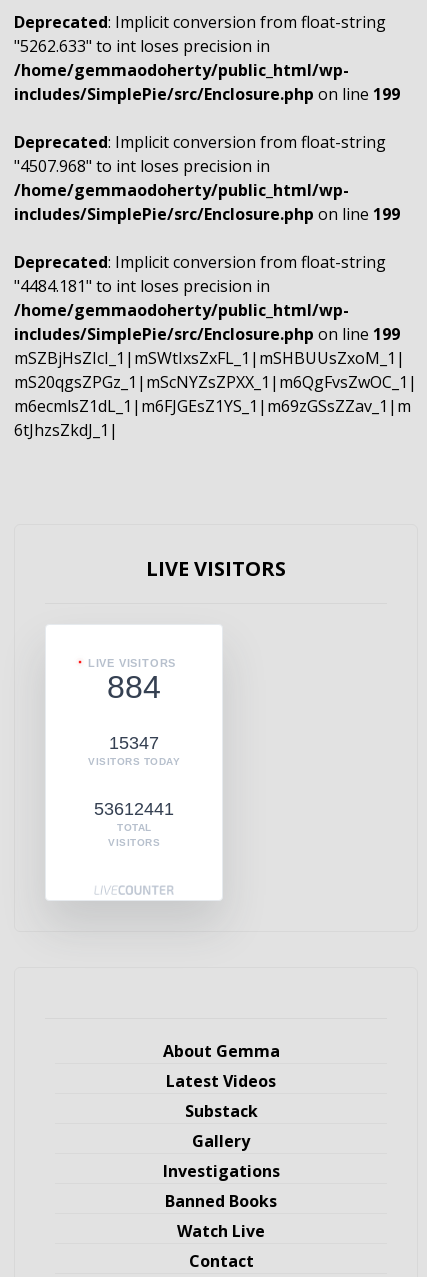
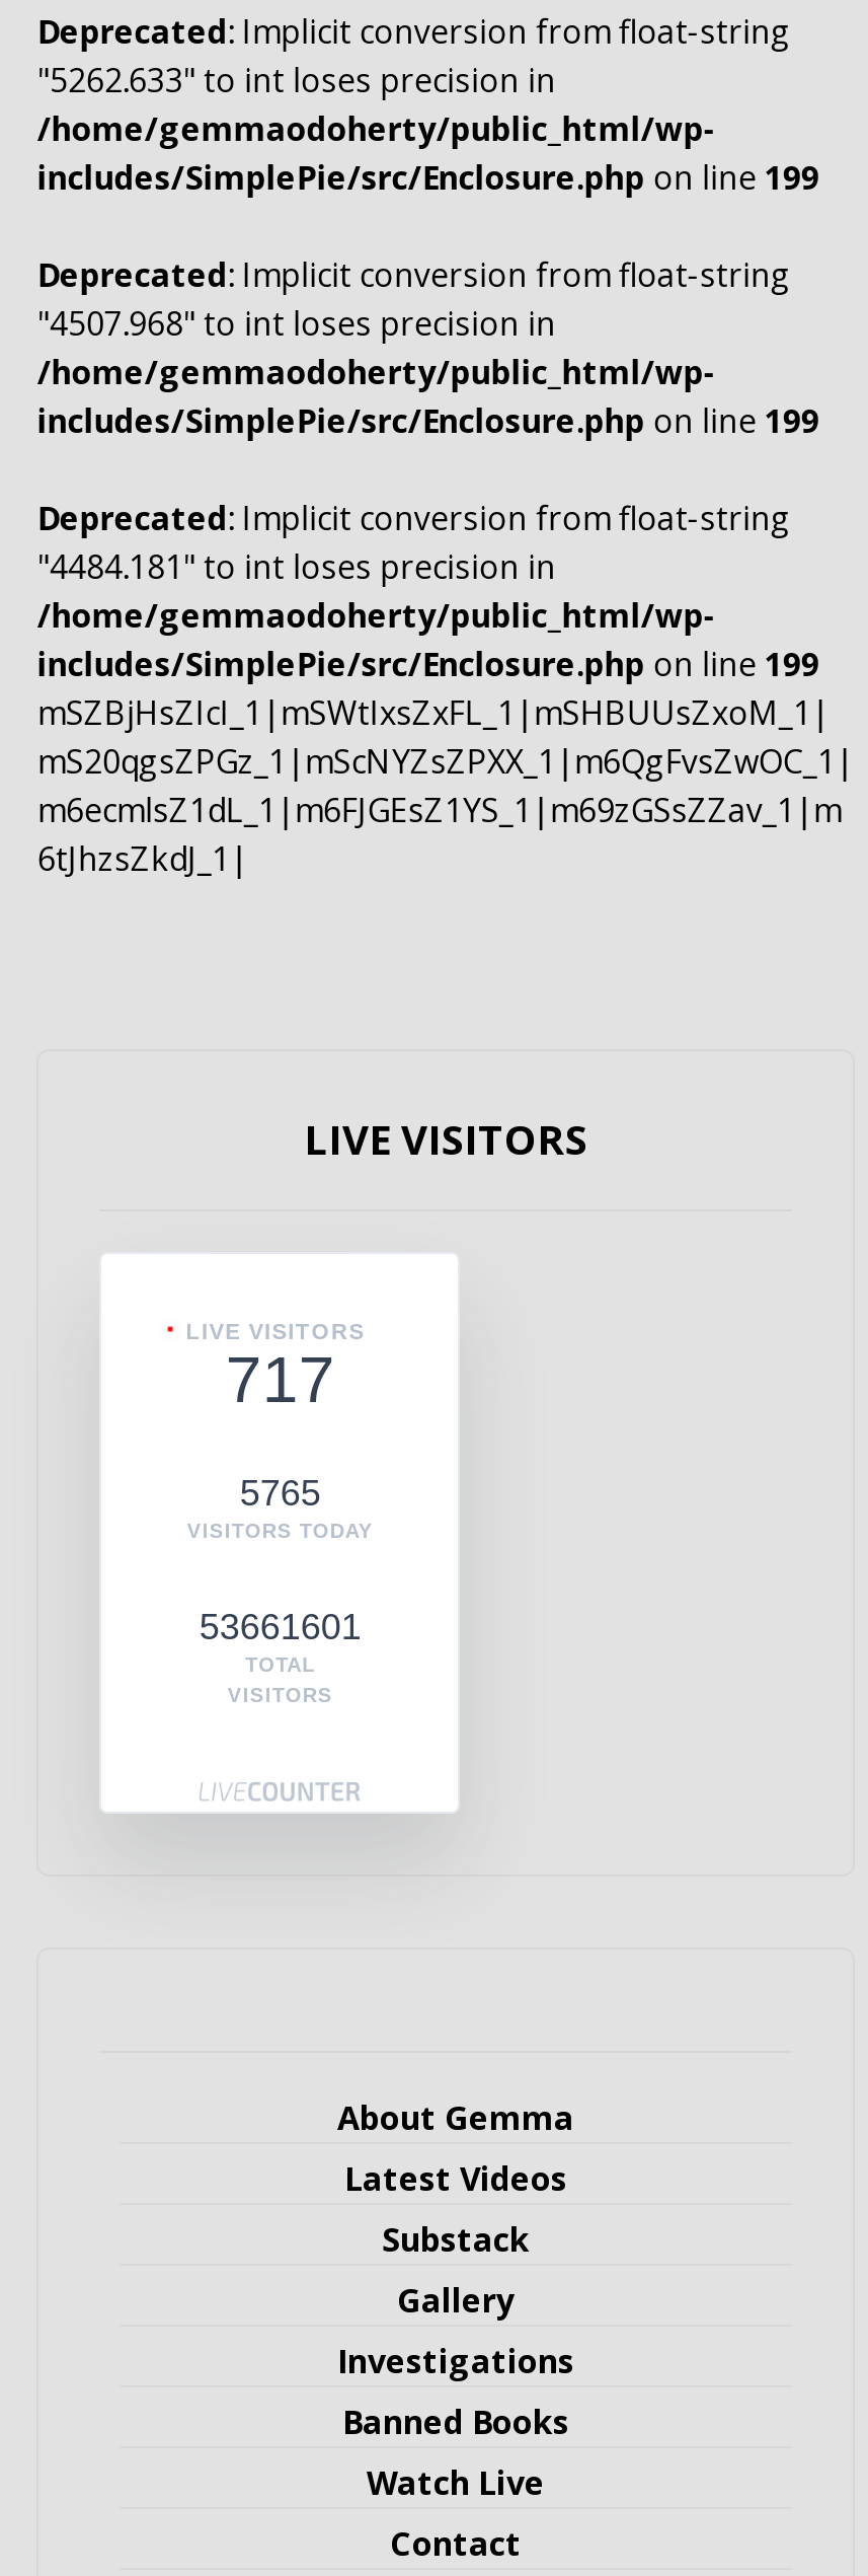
[107,669,161,705] 884 -> [226,1343,335,1416] 717
[109,733,159,753] 15347 -> [240,1473,321,1514] 5765
[94,799,174,819] 53612441 -> [199,1607,361,1647] 53661601

